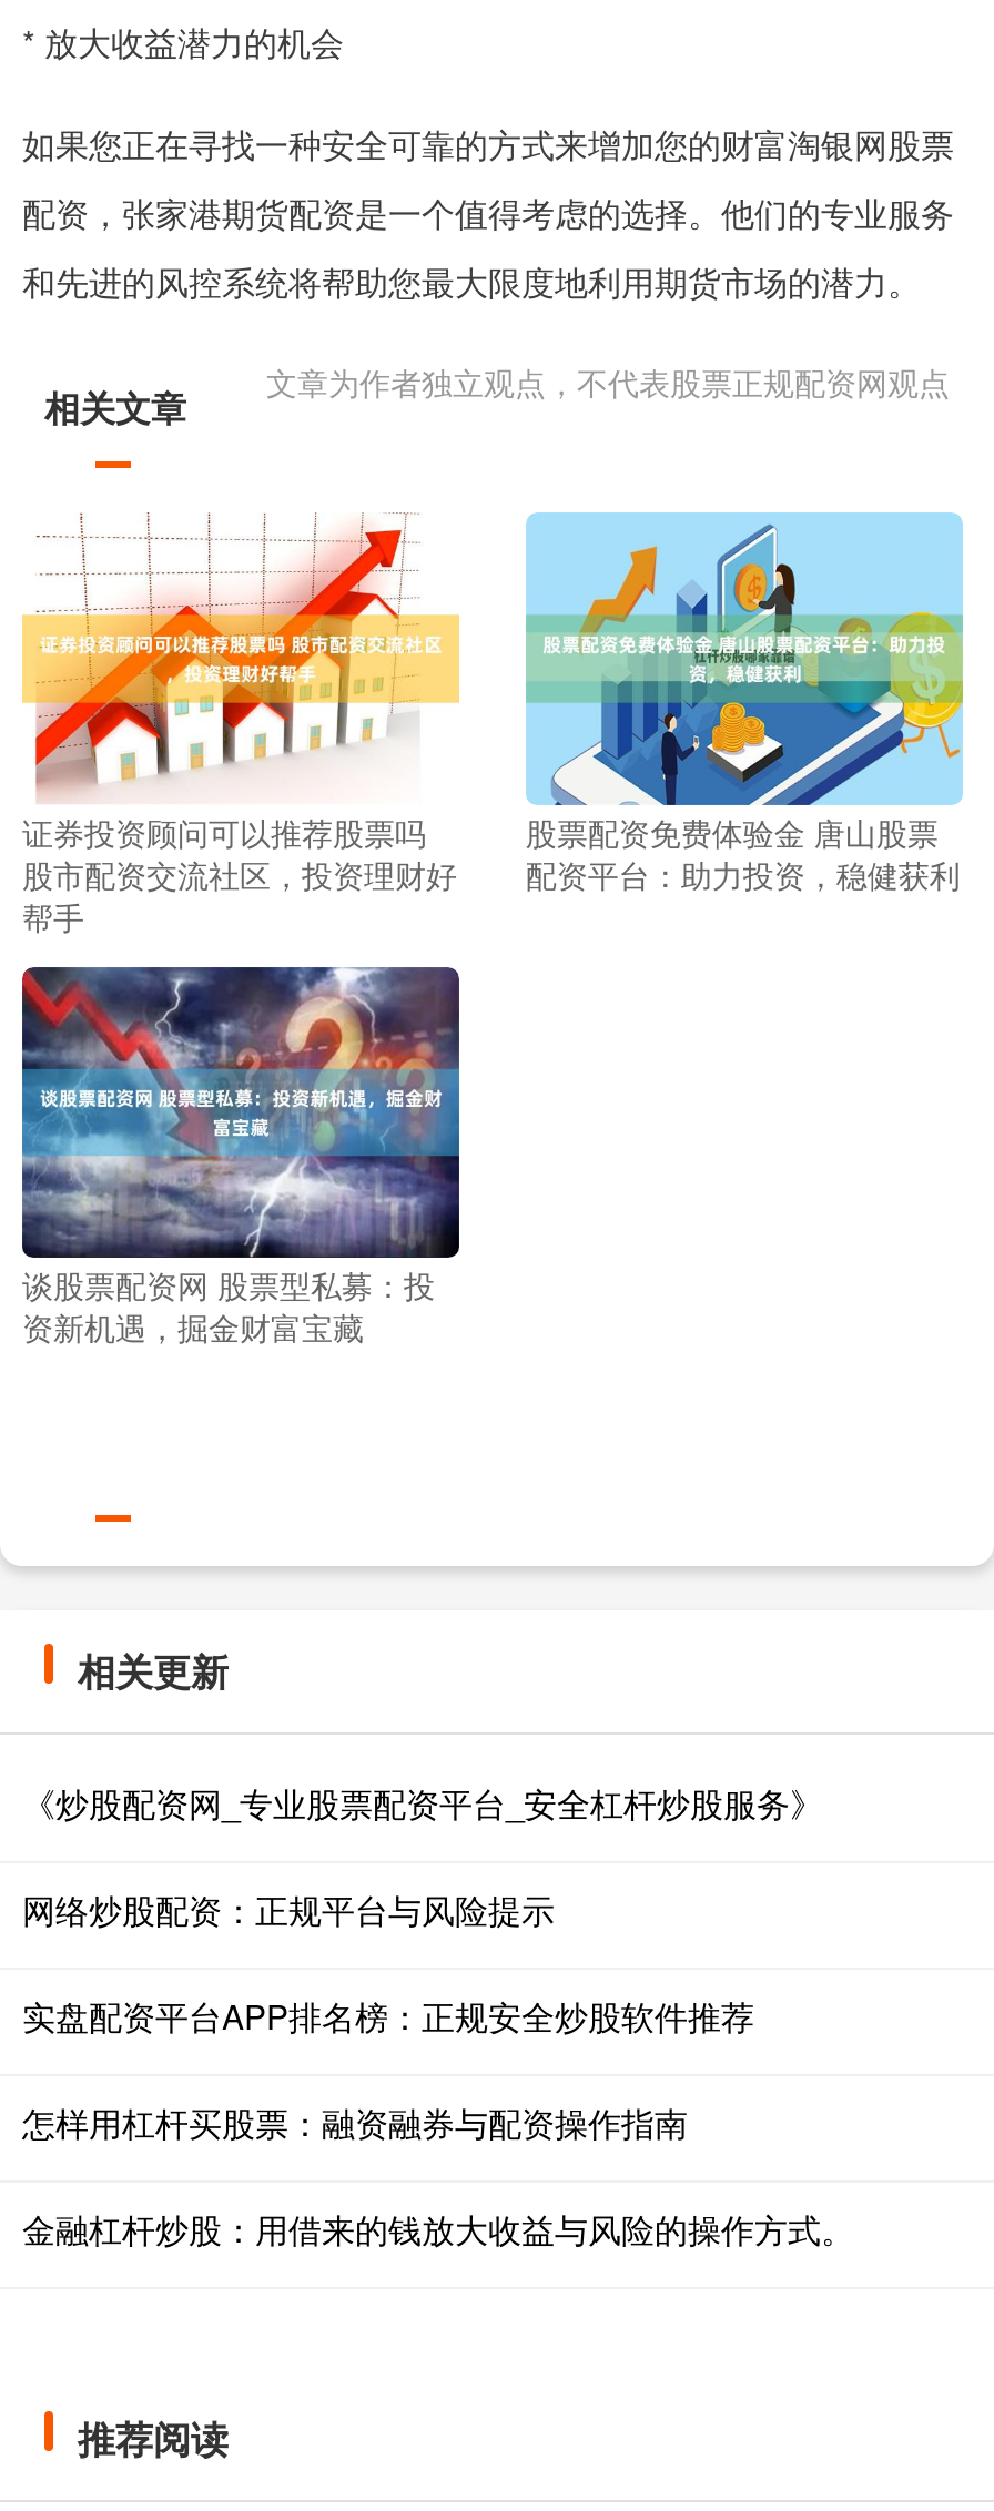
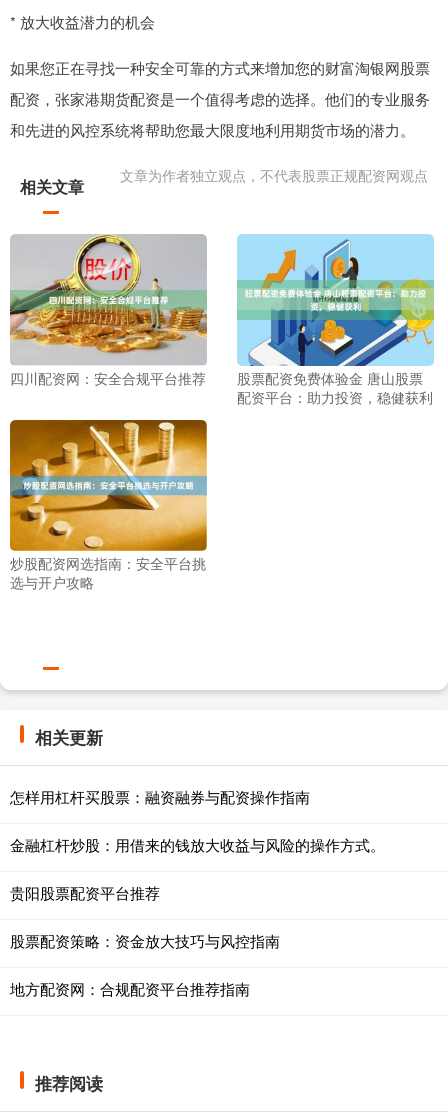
[20,512,461,937] [image] | 证券投资顾问可以推荐股票吗 | 股市配资交流社区，投资理财好 | 帮手 -> [9,233,208,387] [image] | 四川配资网：安全合规平台推荐
[20,965,461,1349] [image] | 谈股票配资网 股票型私募：投 | 资新机遇，掘金财富宝藏 -> [9,419,208,592] [image] | 炒股配资网选指南：安全平台挑 | 选与开户攻略
[22,1779,823,2039] 《炒股配资网_专业股票配资平台_安全杠杆炒股服务》 | 网络炒股配资：正规平台与风险提示 | 实盘配资平台APP排名榜：正规安全炒股软件推荐 -> none
moved [22,2098,854,2251] -> [10,786,385,855]: 怎样用杠杆买股票：融资融券与配资操作指南 | 金融杠杆炒股：用借来的钱放大收益与风险的操作方式。
none -> [10,882,280,999] 贵阳股票配资平台推荐 | 股票配资策略：资金放大技巧与风控指南 | 地方配资网：合规配资平台推荐指南

